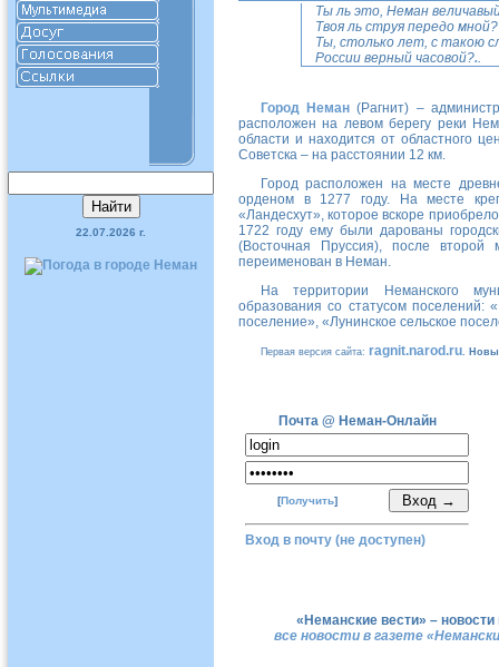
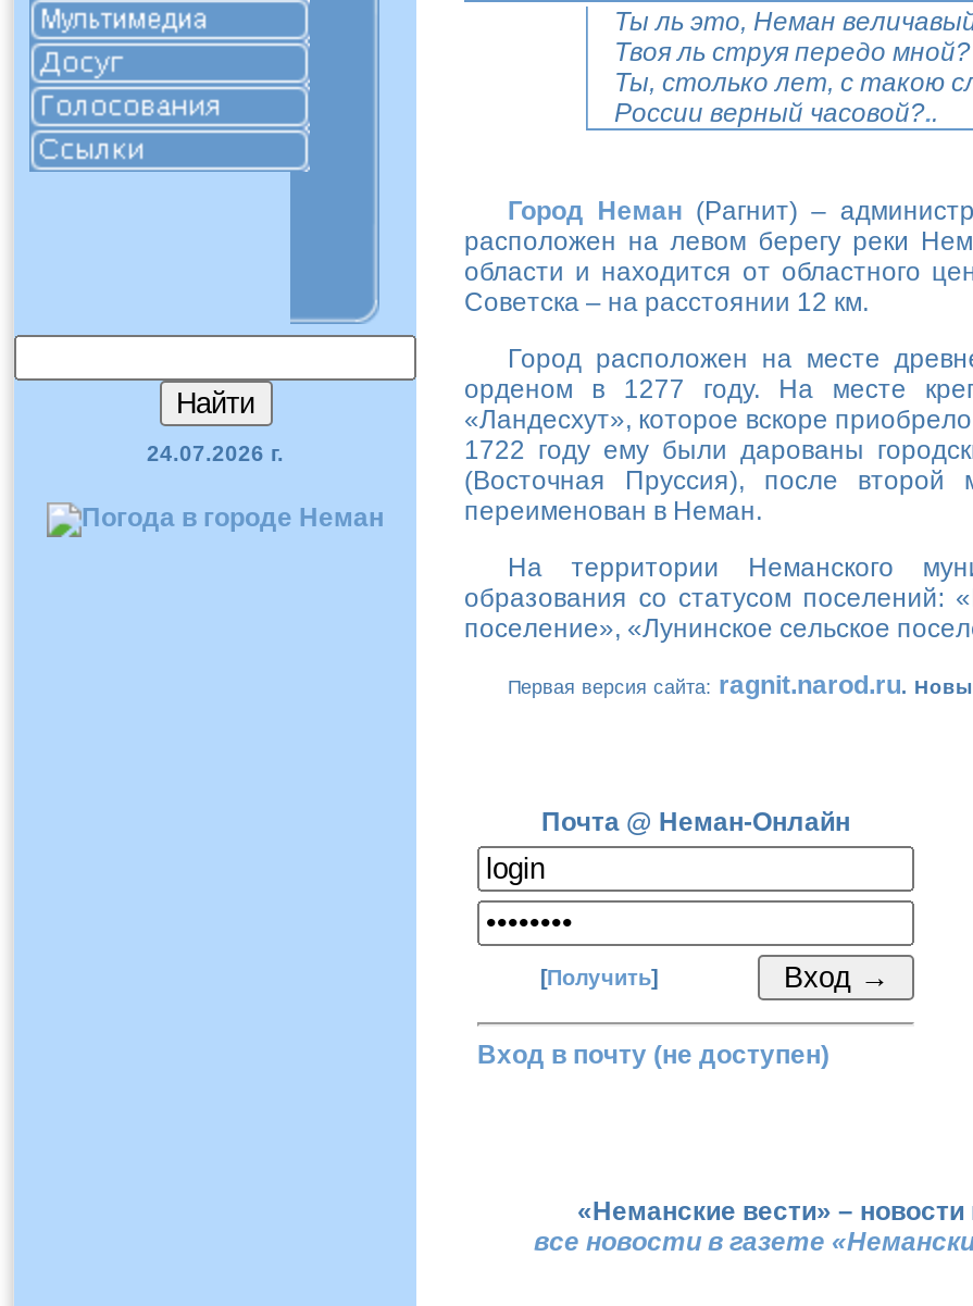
[76,226,146,238] 22.07.2026 г. -> [147,441,284,465] 24.07.2026 г.

